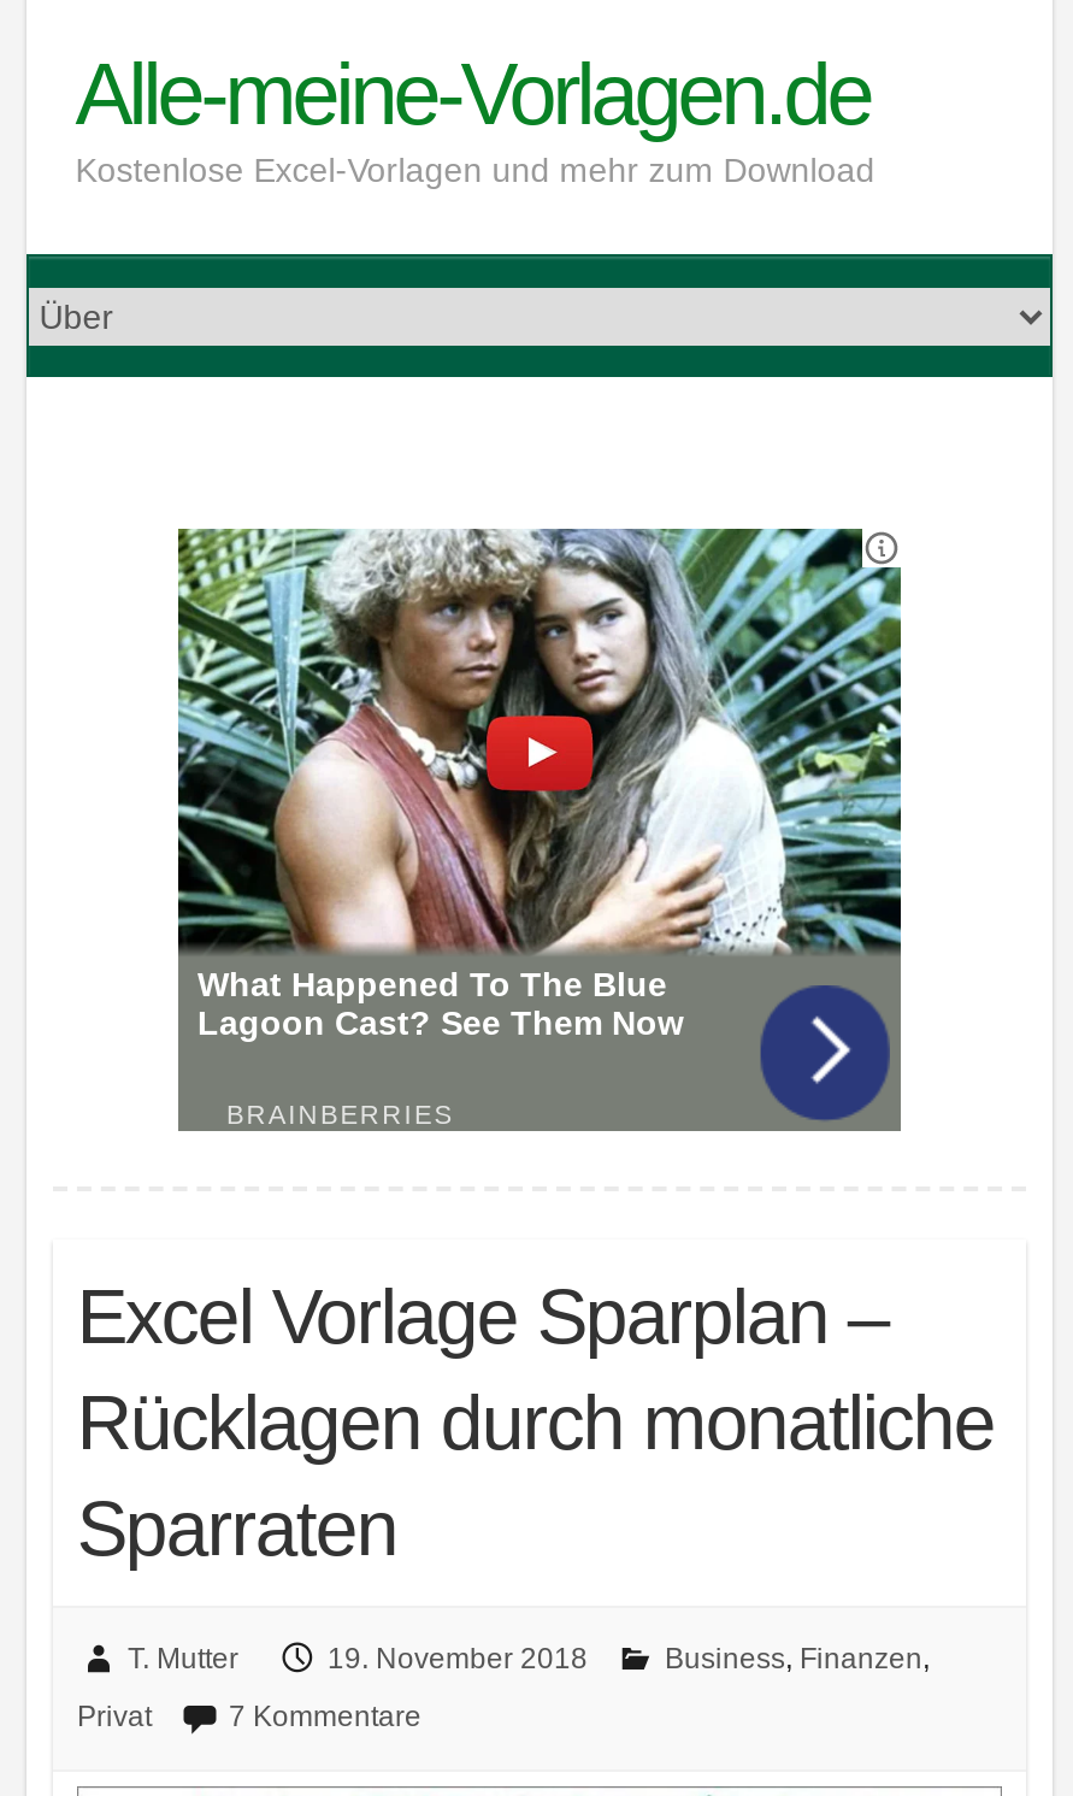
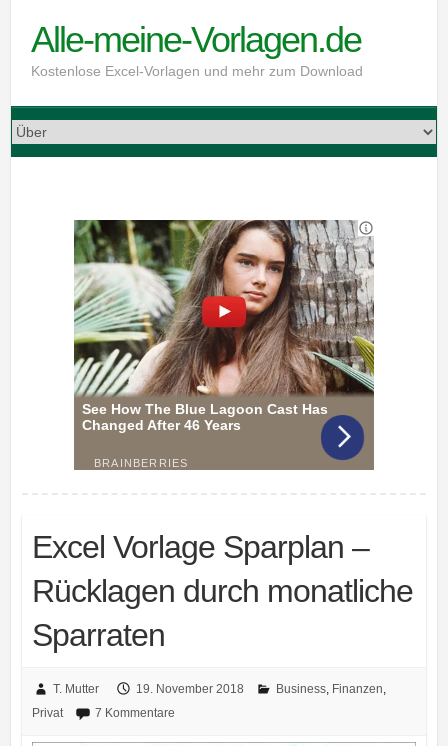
[176,526,903,1124] [image] -> [73,219,375,465] [image]

